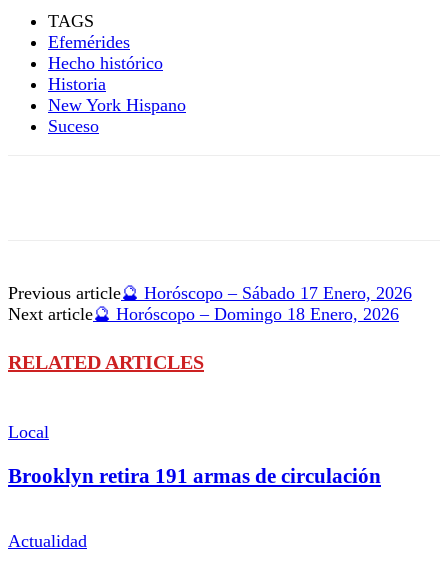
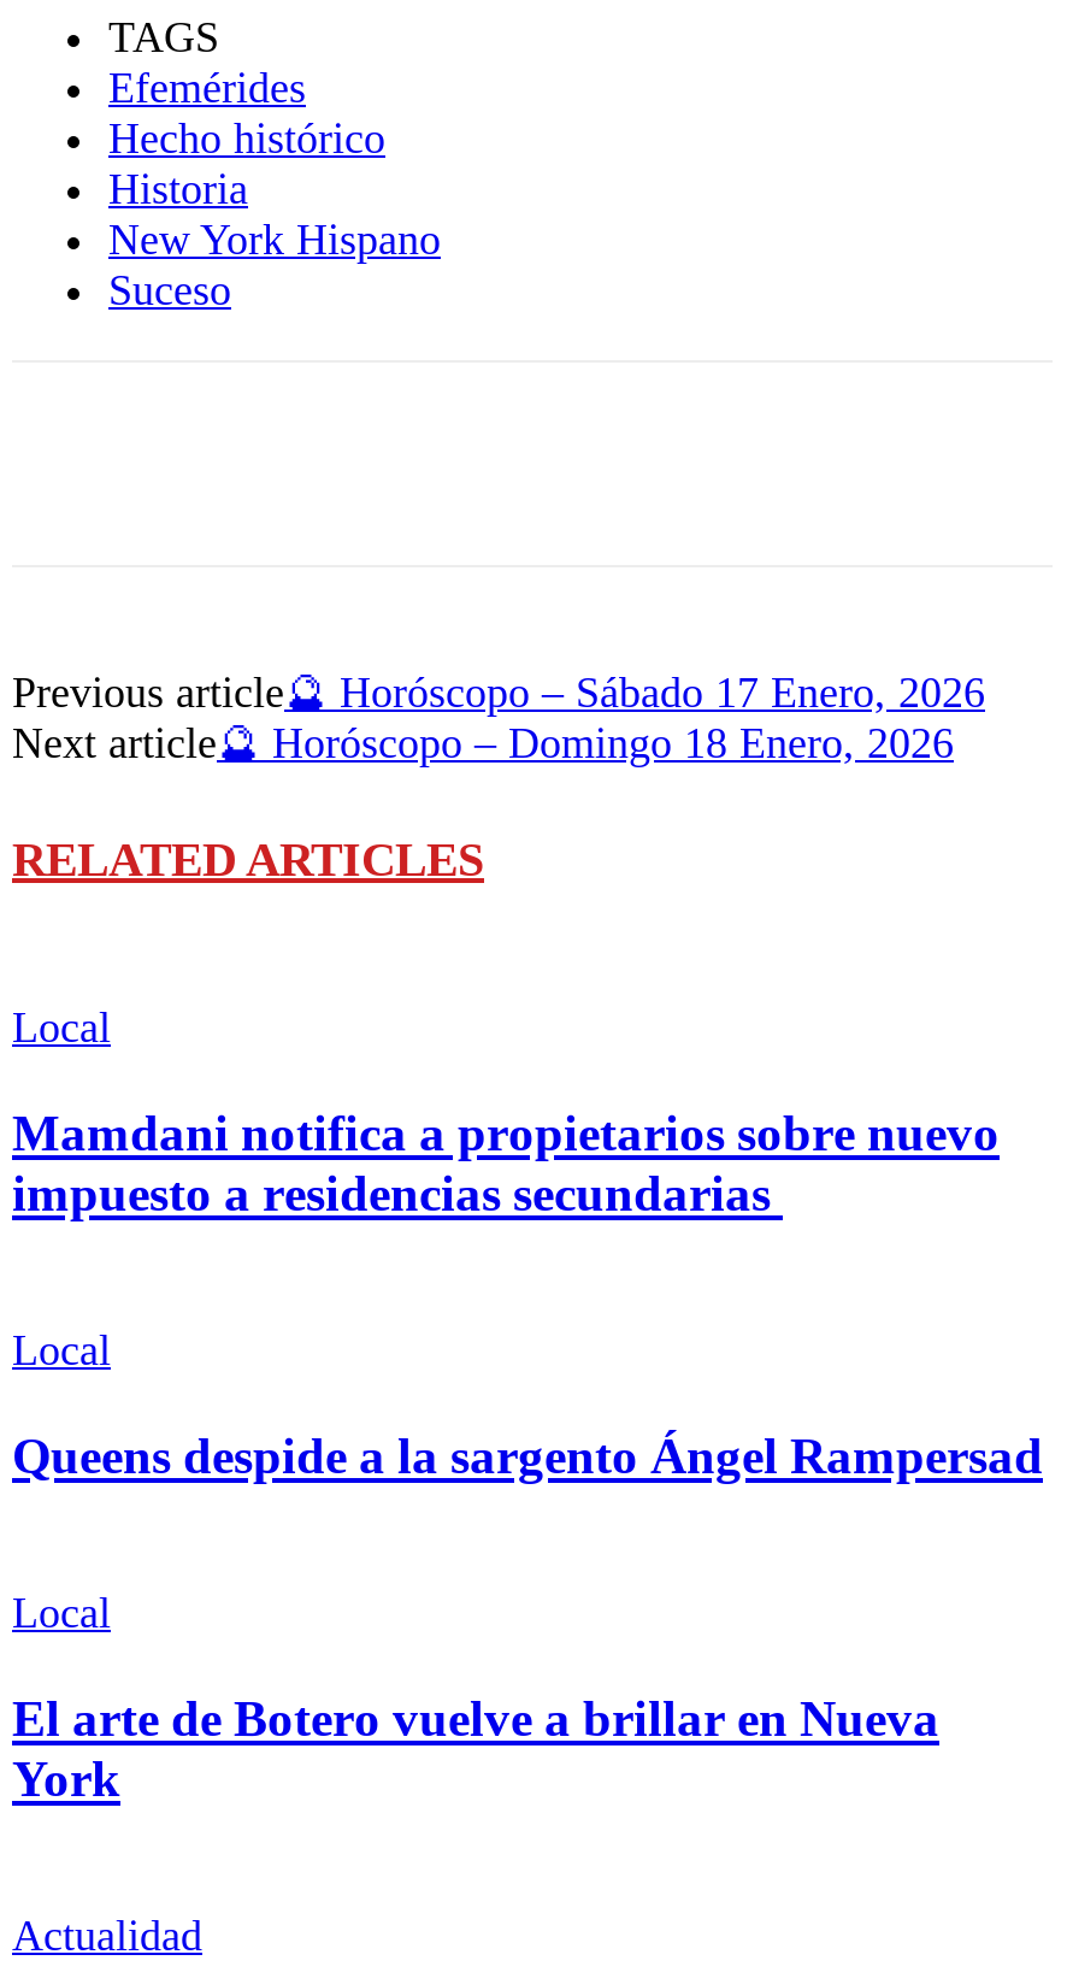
[8,464,381,488] Brooklyn retira 191 armas de circulación -> [12,1104,1043,1808] Mamdani notifica a propietarios sobre nuevo | impuesto a residencias secundarias | Local | Queens despide a la sargento Ángel Rampersad | Local | El arte de Botero vuelve a brillar en Nueva | York

